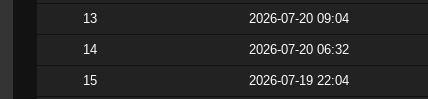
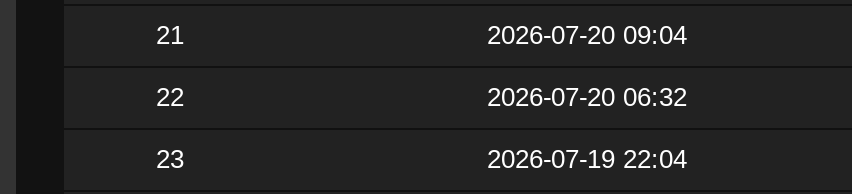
[83,11,97,26] 13 -> [156,20,184,50] 21
[83,42,97,57] 14 -> [156,82,184,112] 22
[83,73,97,88] 15 -> [156,144,184,174] 23

